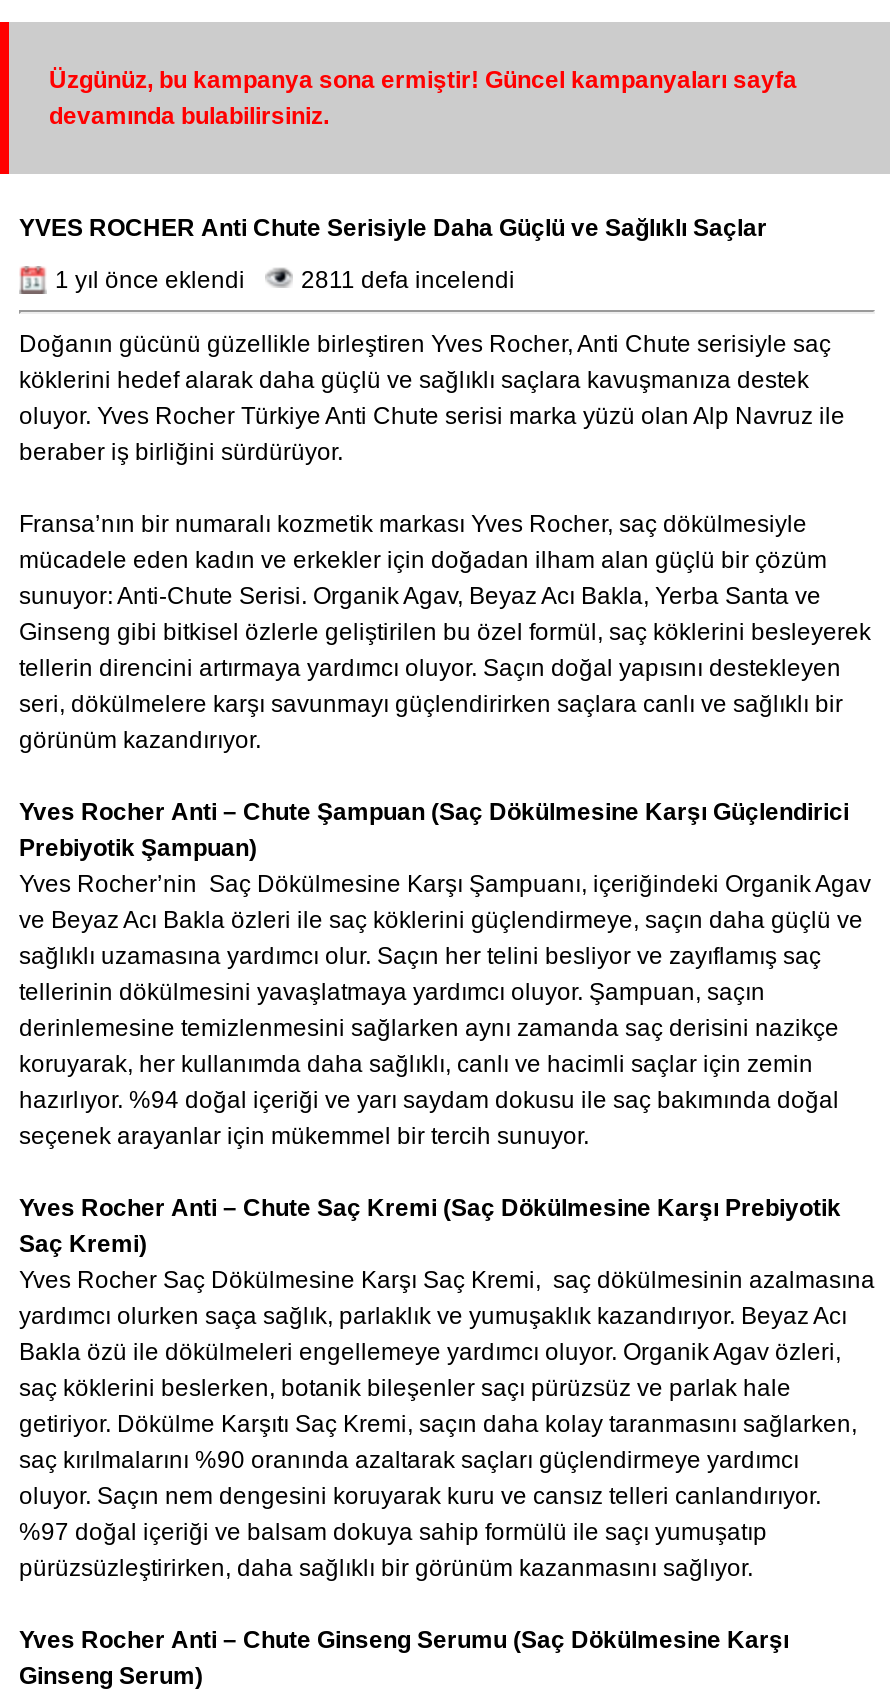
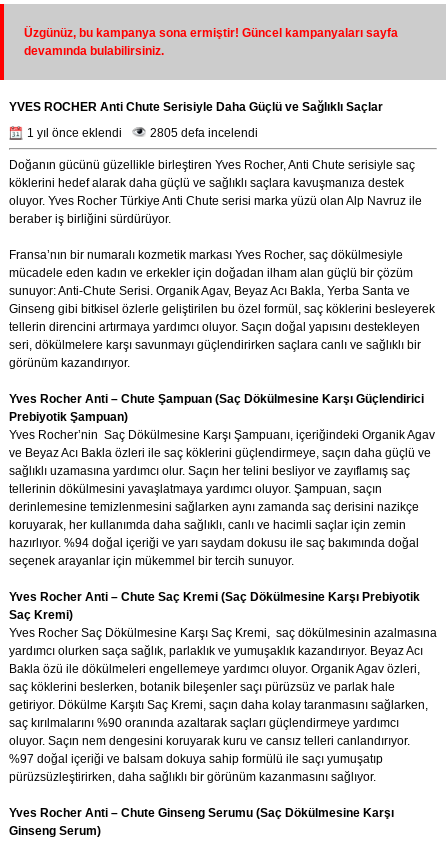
[301,266,515,294] 2811 defa incelendi -> [150,126,258,140] 2805 defa incelendi

